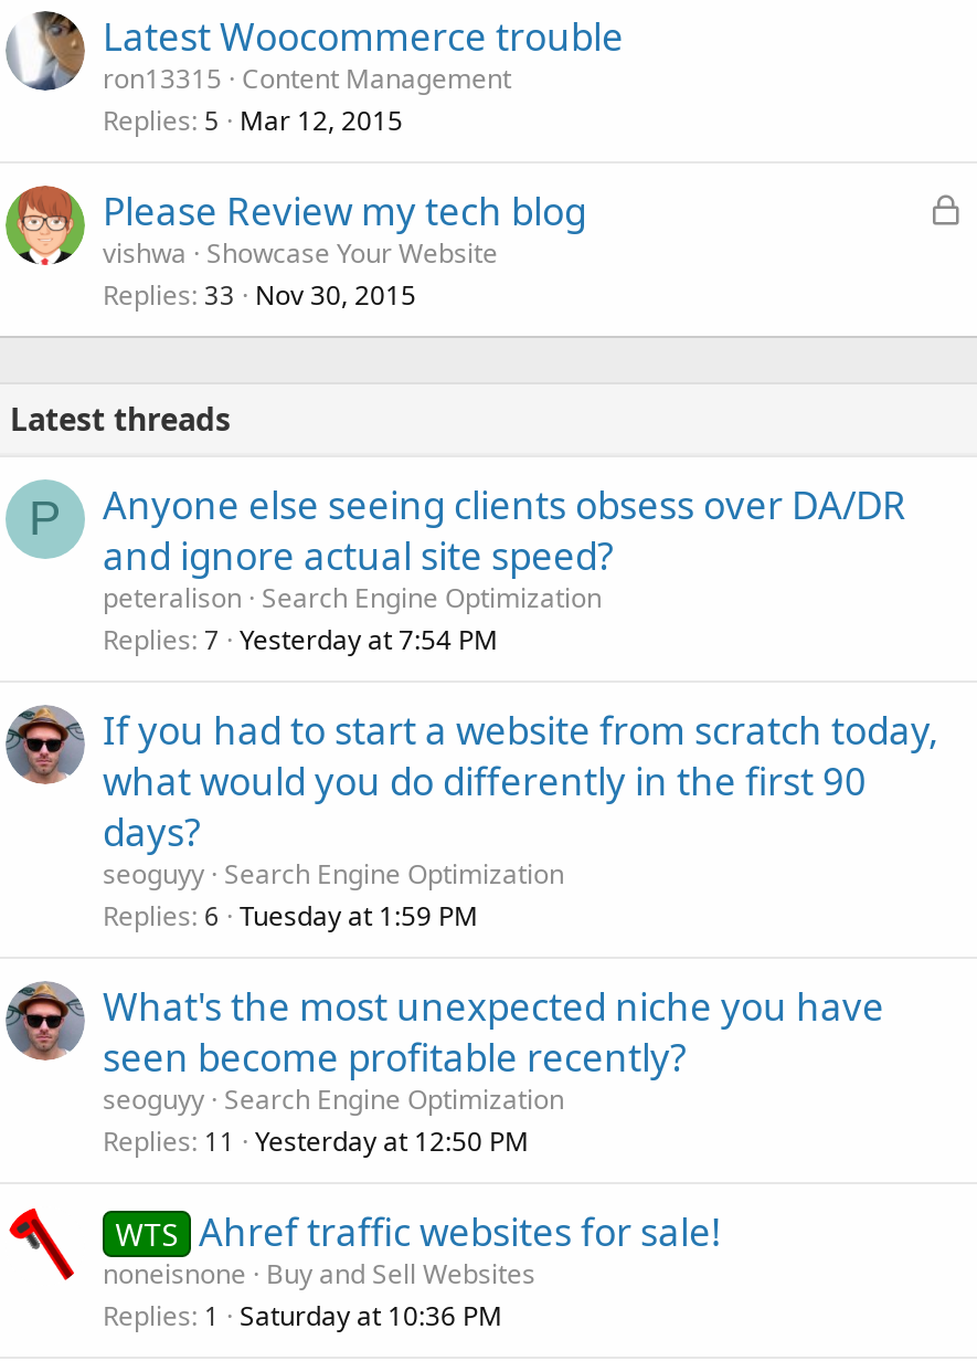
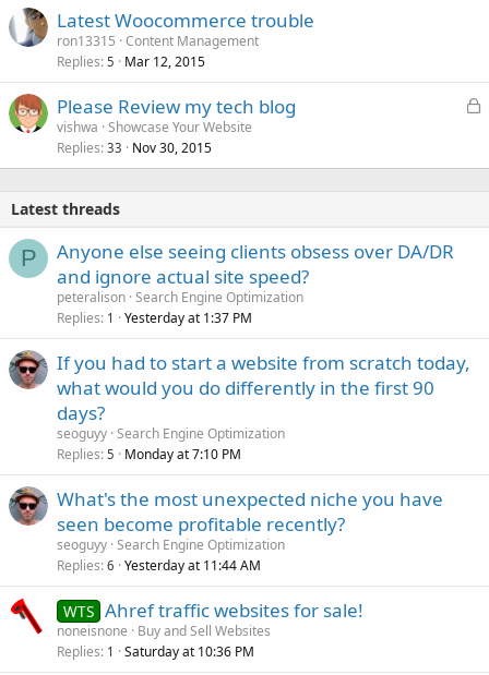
[103,621,498,658] Replies 7 Yesterday at 7:54 PM -> [57,309,252,327] Replies 1 Yesterday at 1:37 PM
[103,897,478,935] Replies 6 Tuesday at 1:59 PM -> [57,445,241,463] Replies 5 Monday at 7:10 PM
[103,1122,529,1160] Replies 11 Yesterday at 12:50 PM -> [57,556,261,575] Replies 6 Yesterday at 11:44 AM

